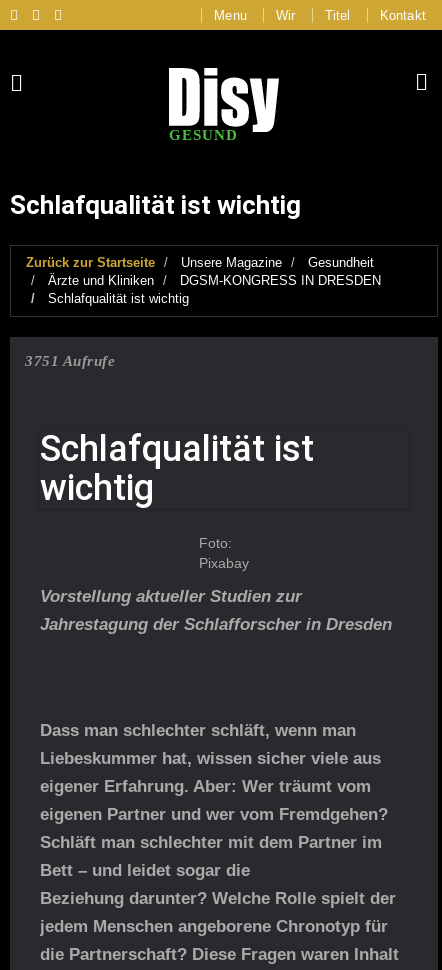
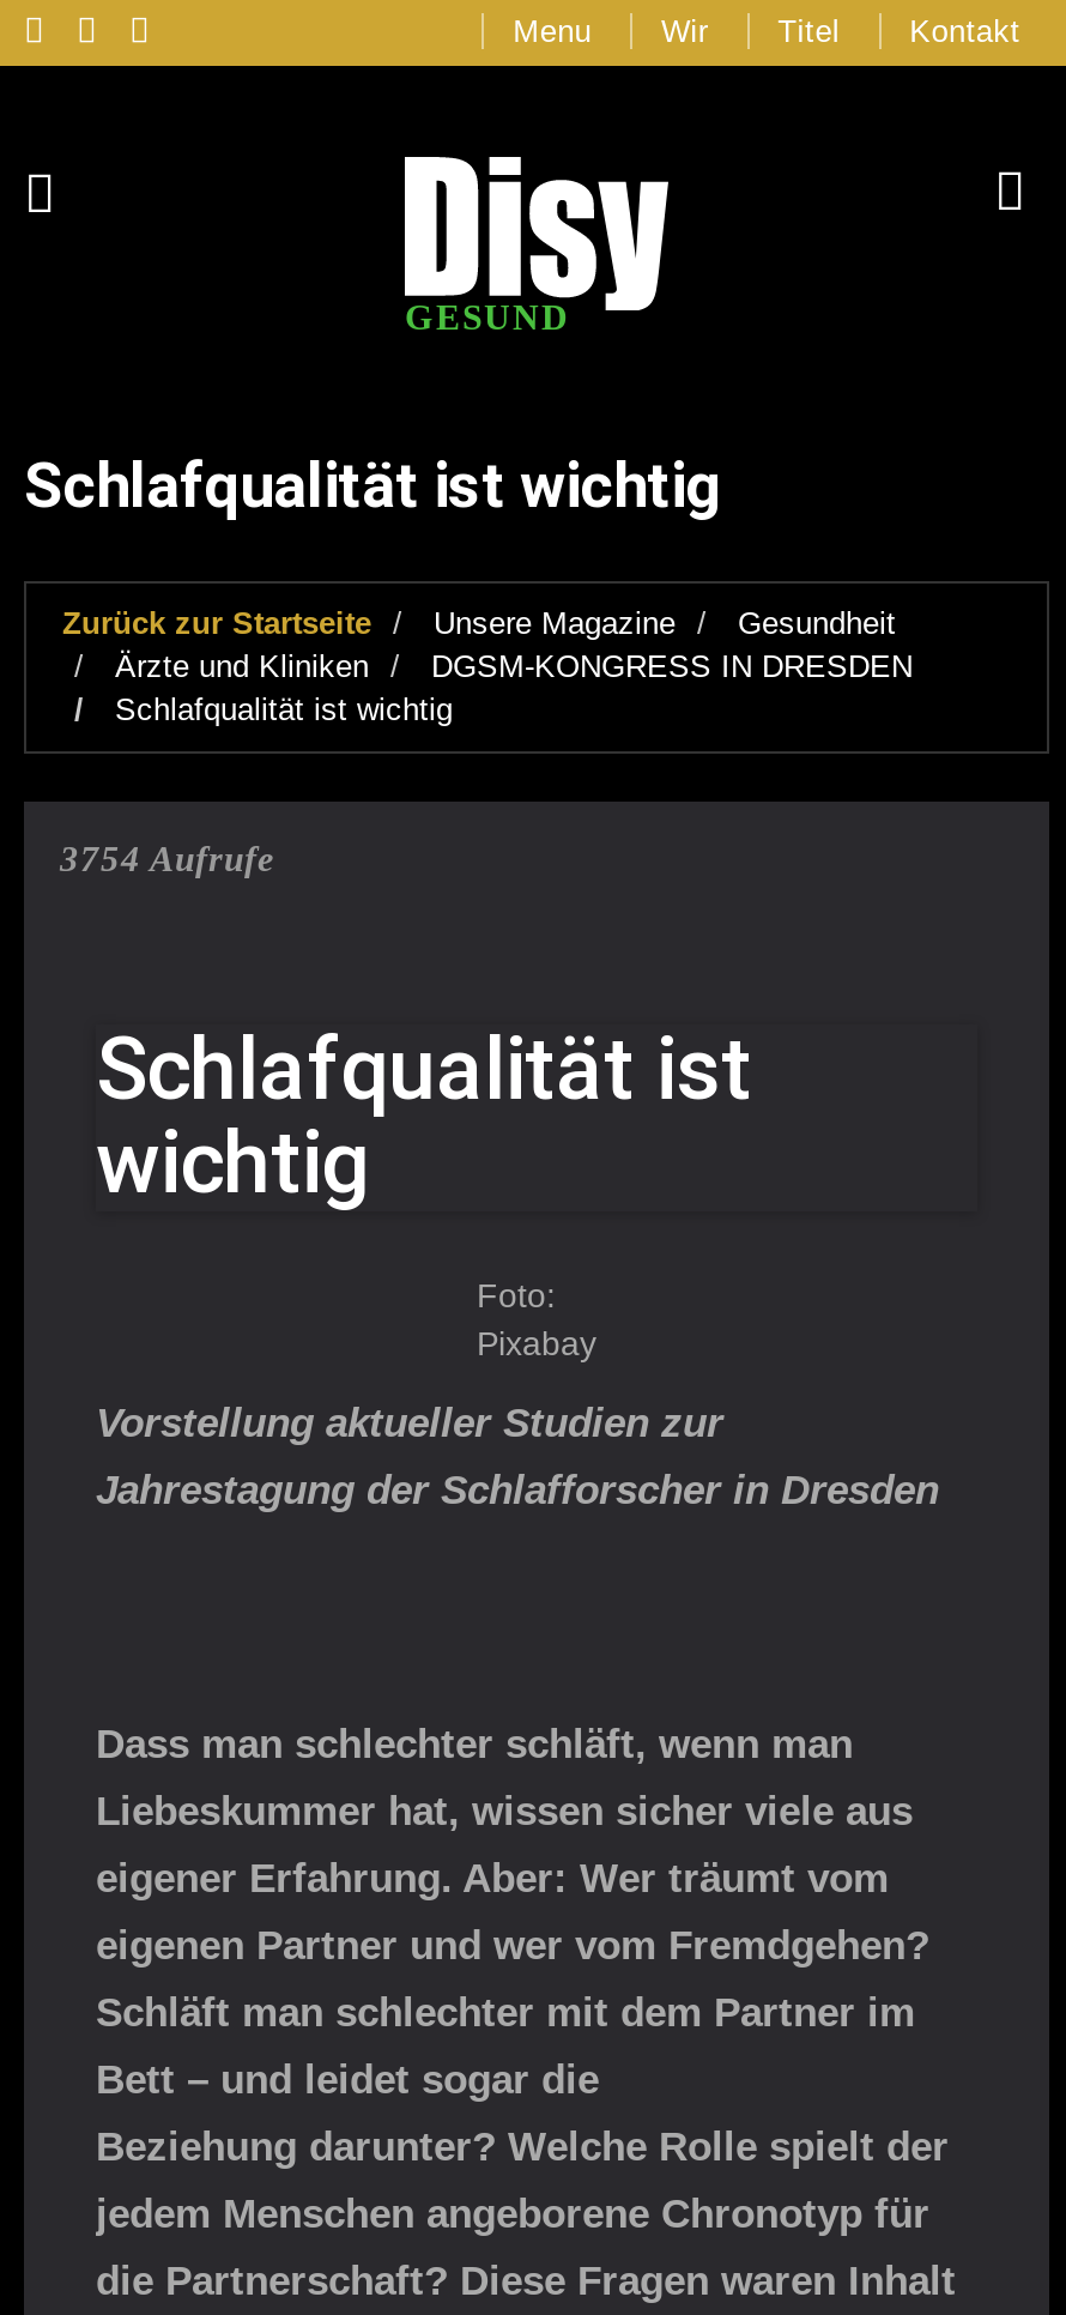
[25,352,115,368] 3751 Aufrufe -> [60,839,275,877] 3754 Aufrufe

